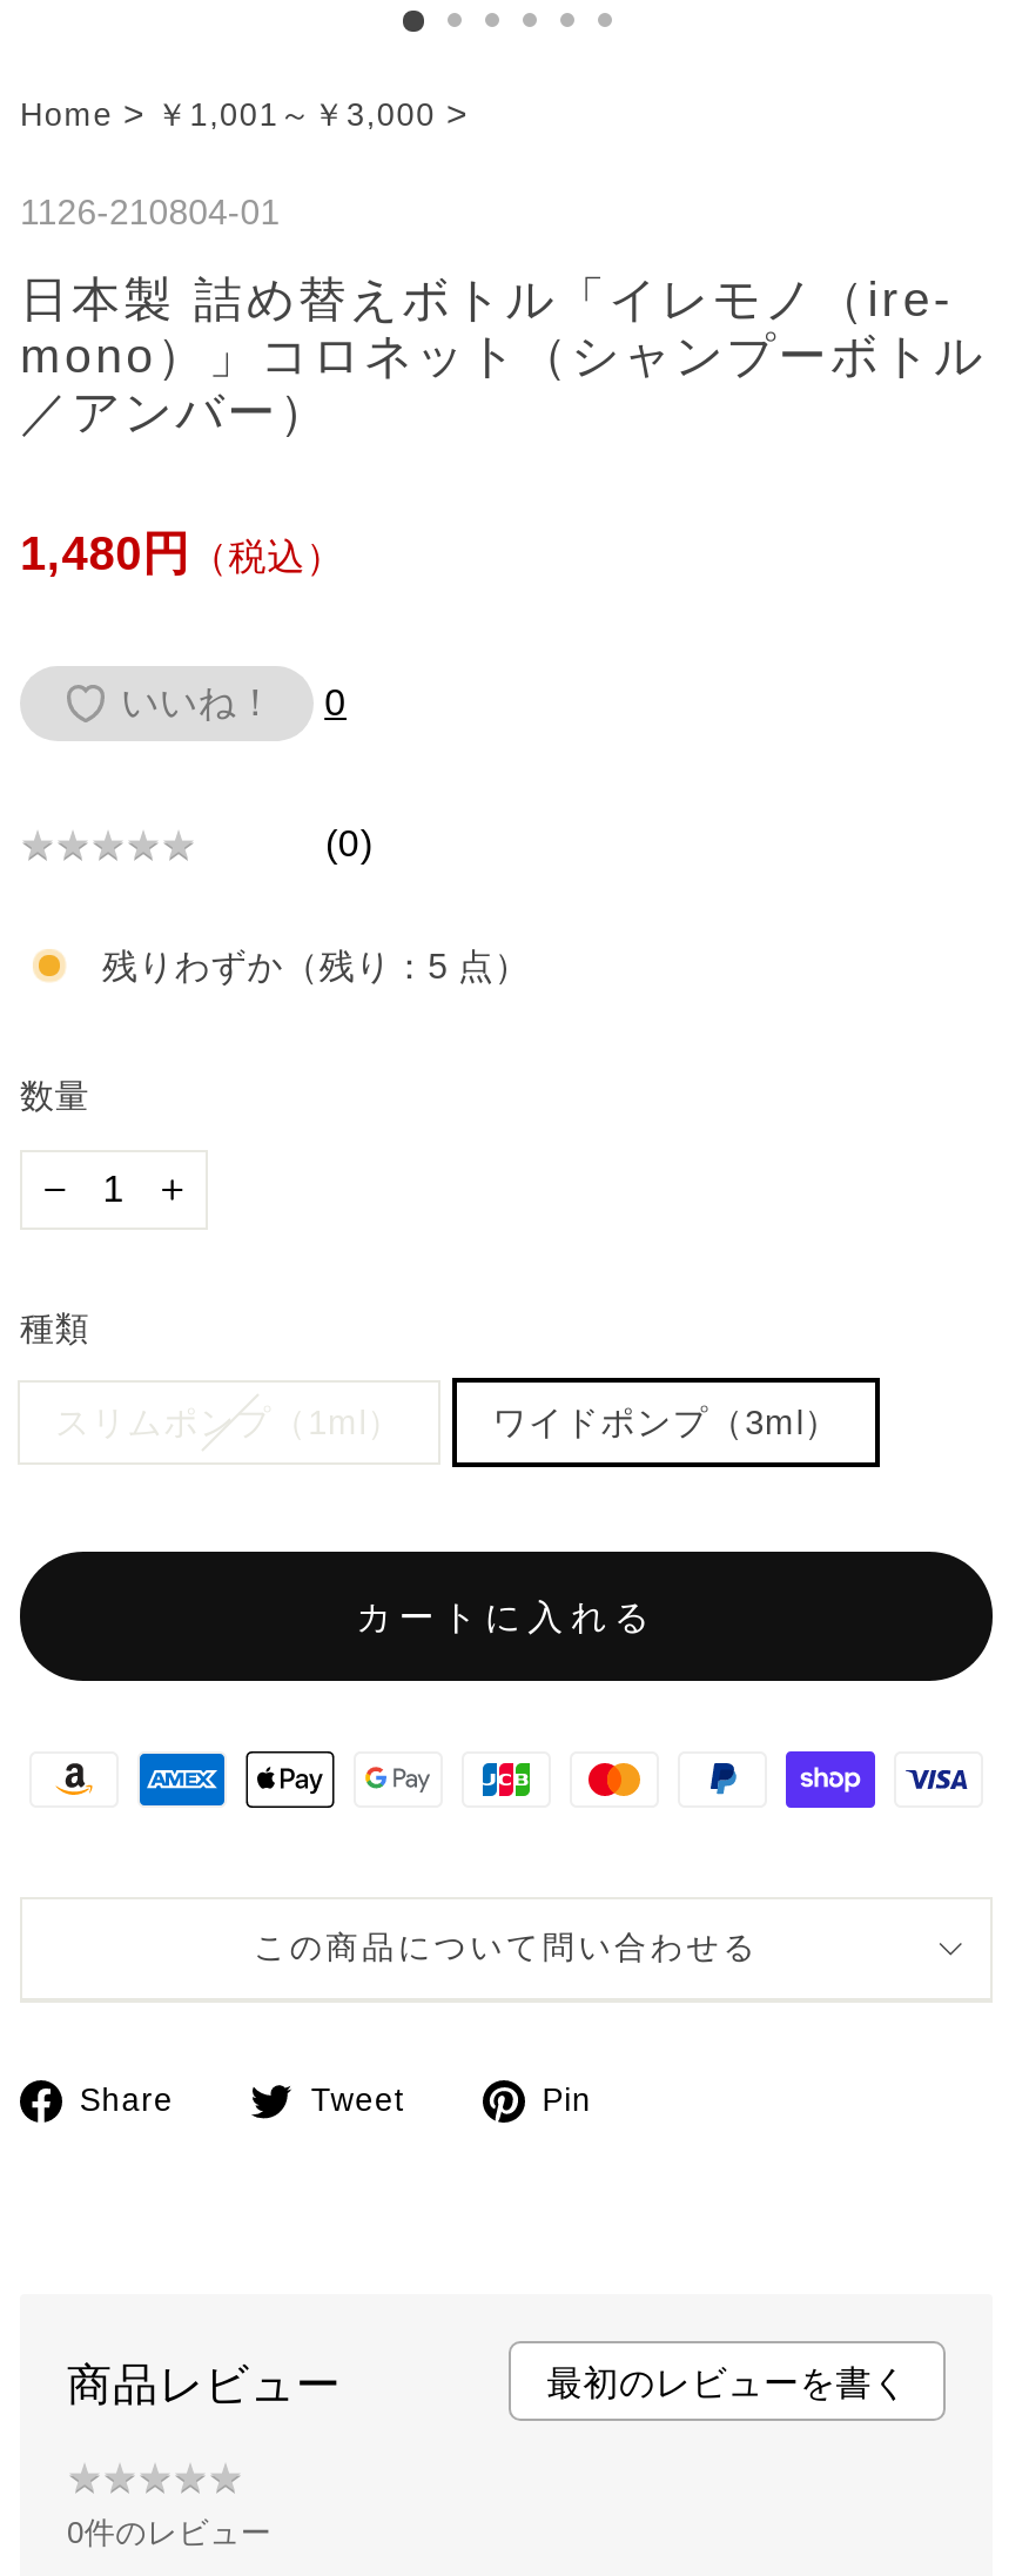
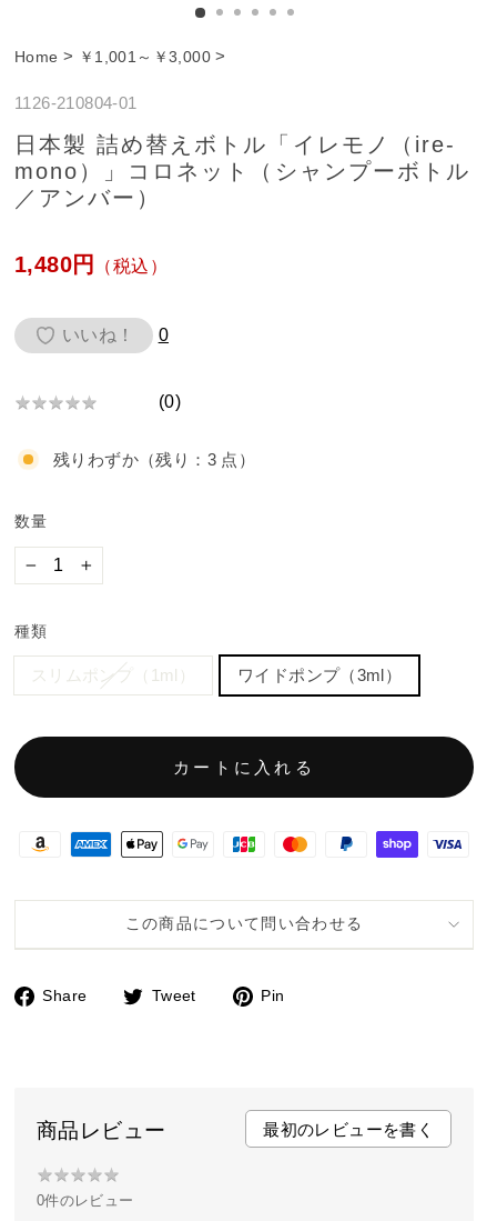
[102,947,530,986] 残りわずか（残り：5 点） -> [53,450,255,469] 残りわずか（残り：3 点）

